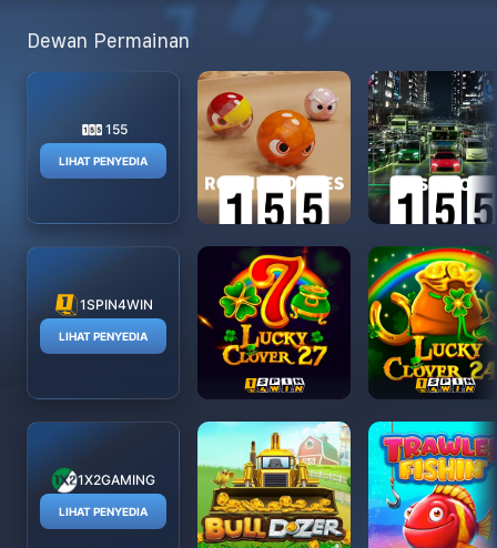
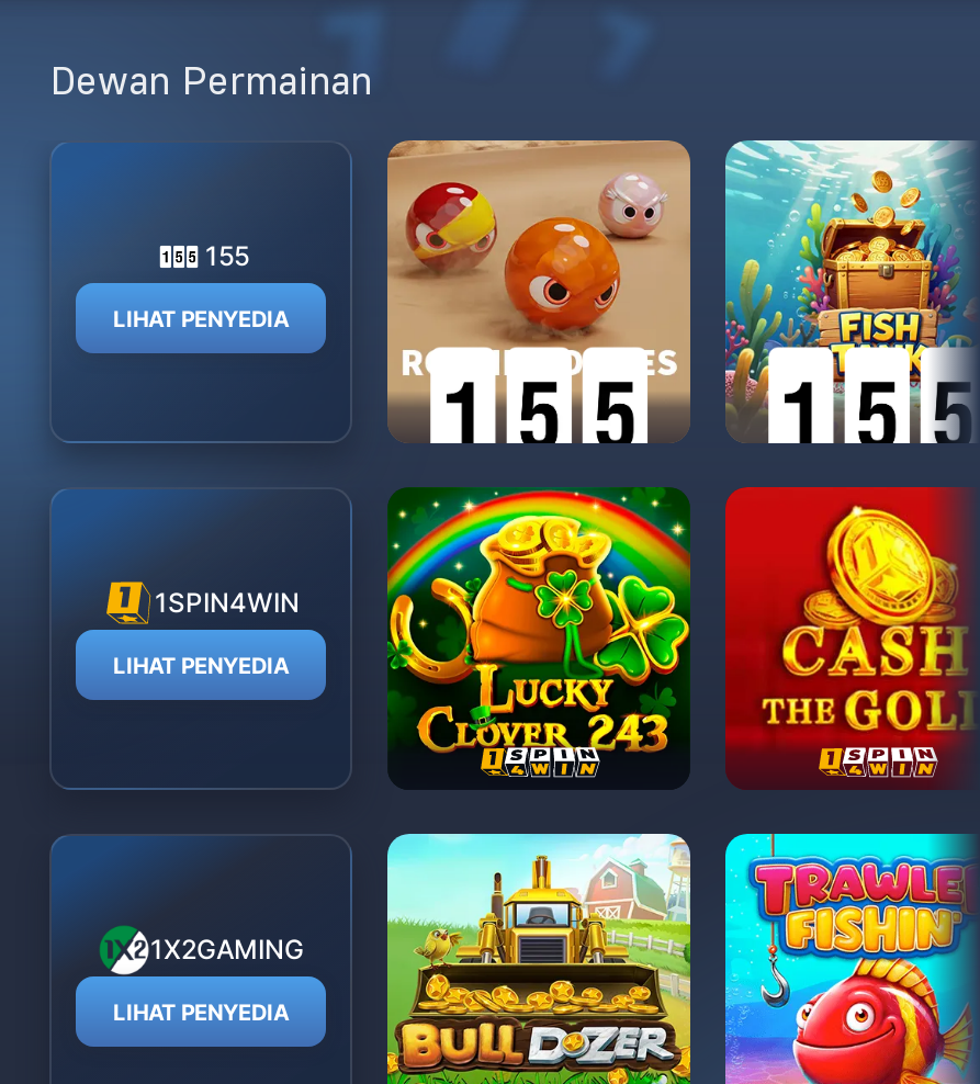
[368,70,493,223] [image] -> [723,138,973,441] [image]
[197,246,351,380] [image] -> [385,487,690,755] [image]
[368,246,493,398] [image] -> [723,485,973,788] [image]

